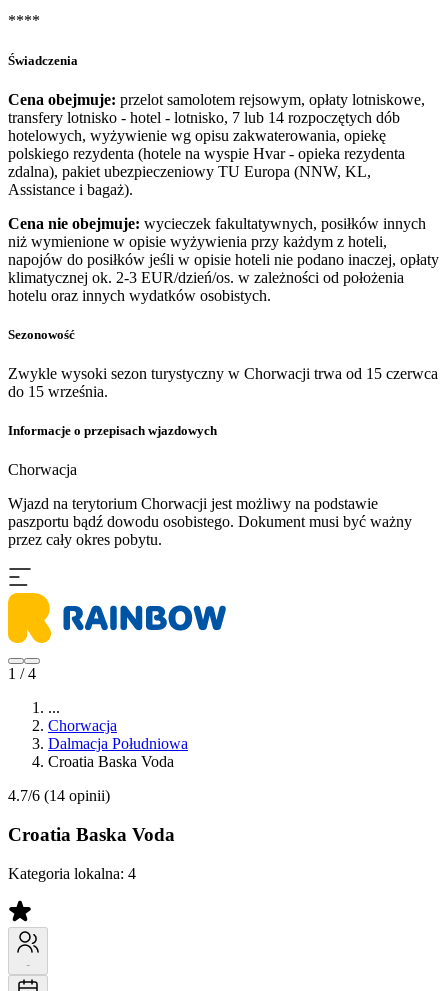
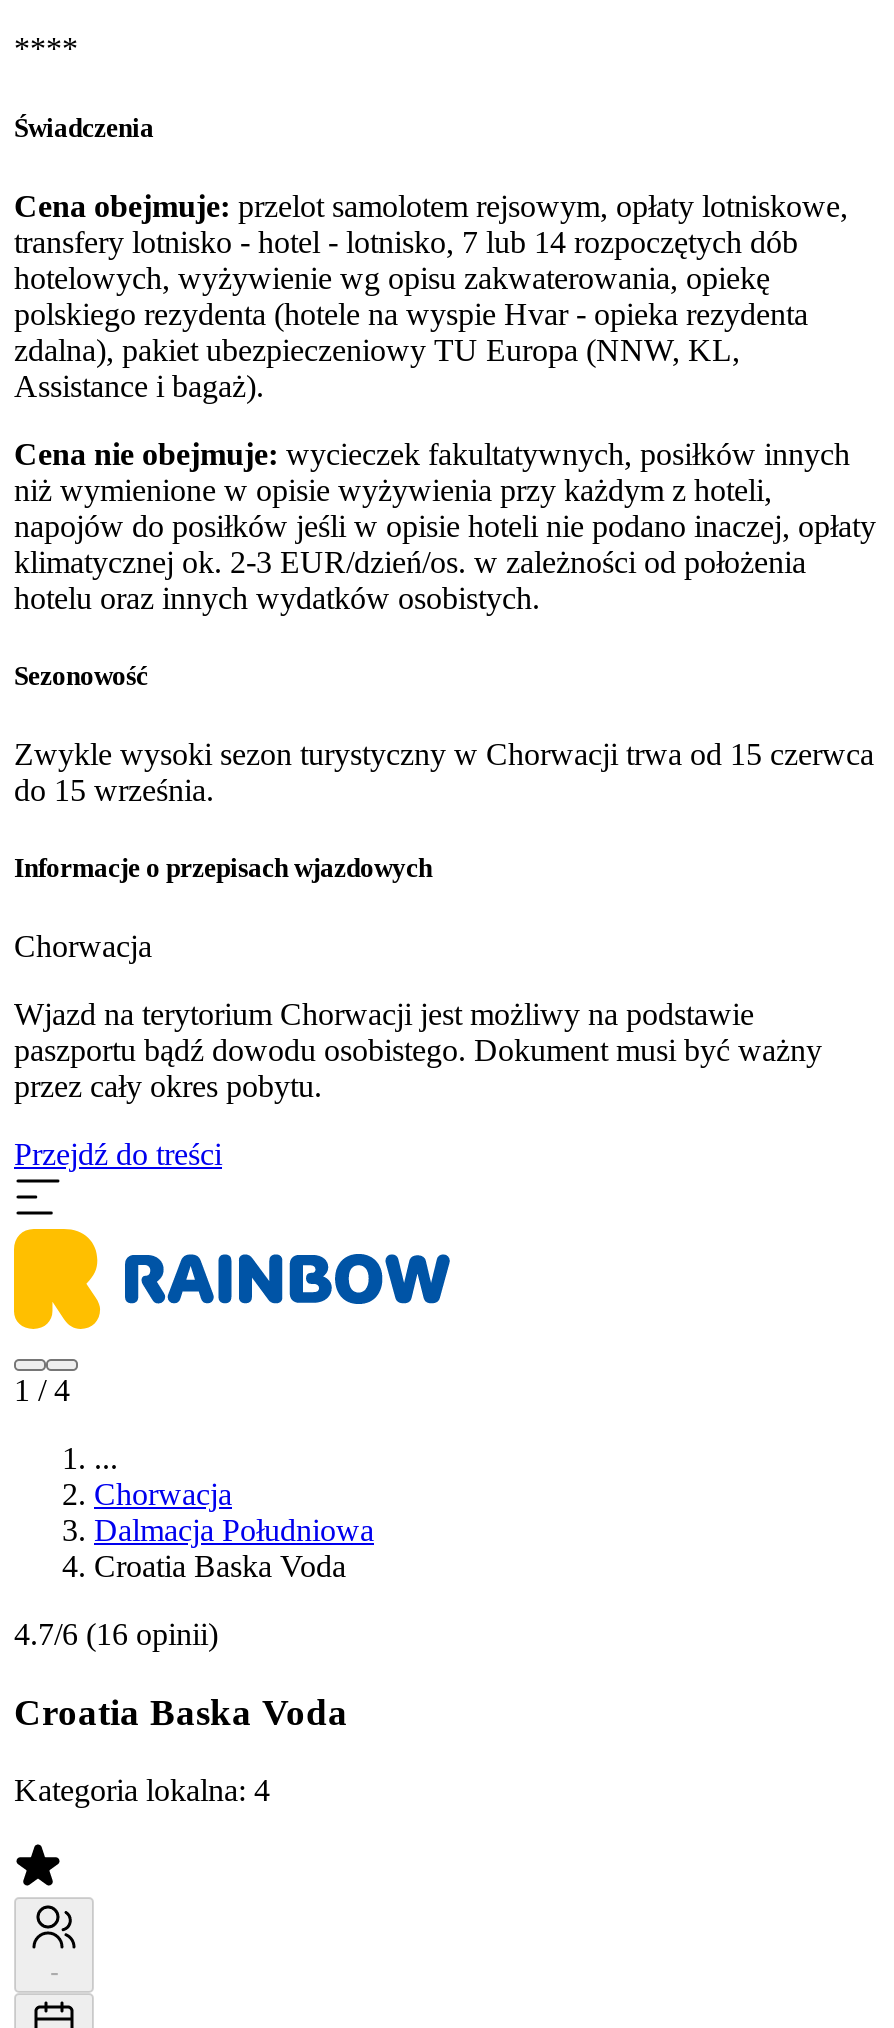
none -> [14,1138,222,1172] Przejdź do treści
[8,787,110,804] 4.7/6 (14 opinii) -> [14,1618,218,1652] 4.7/6 (16 opinii)

